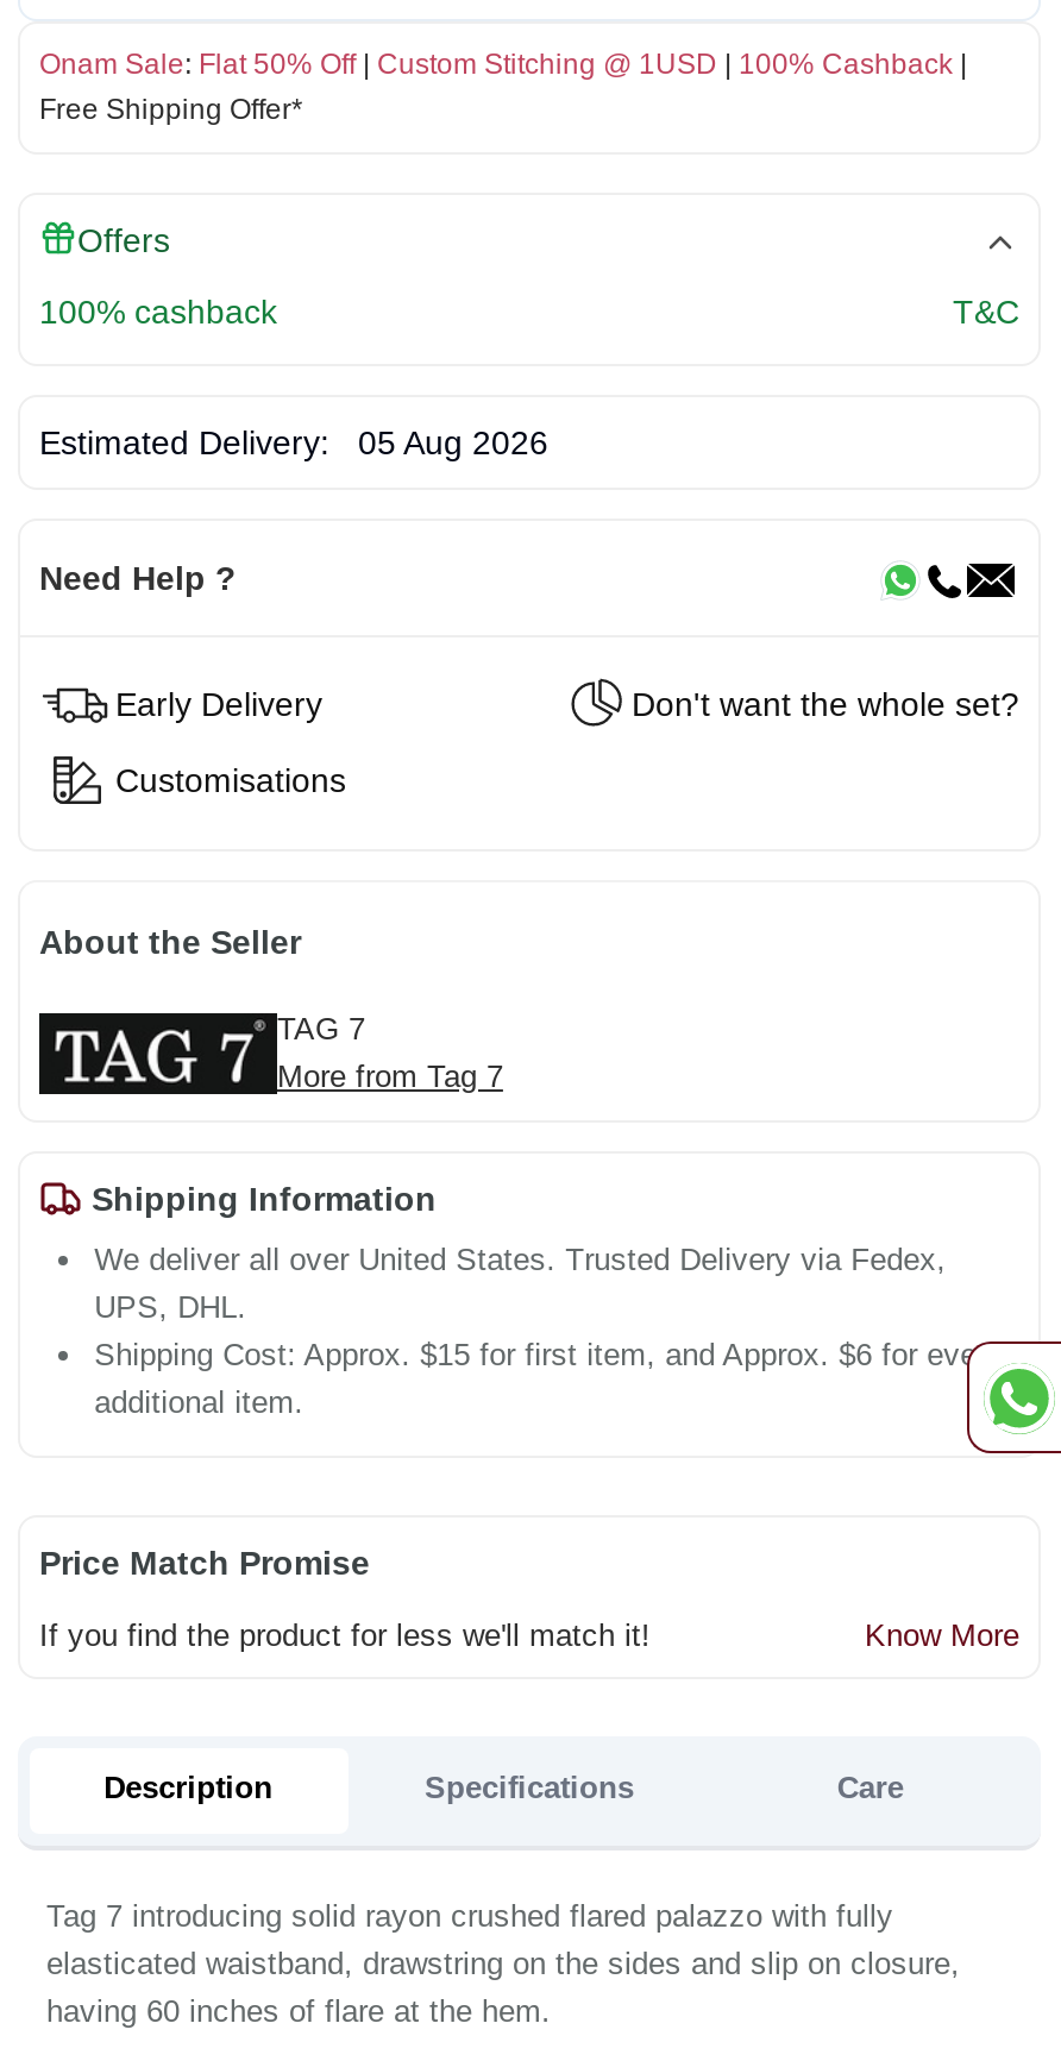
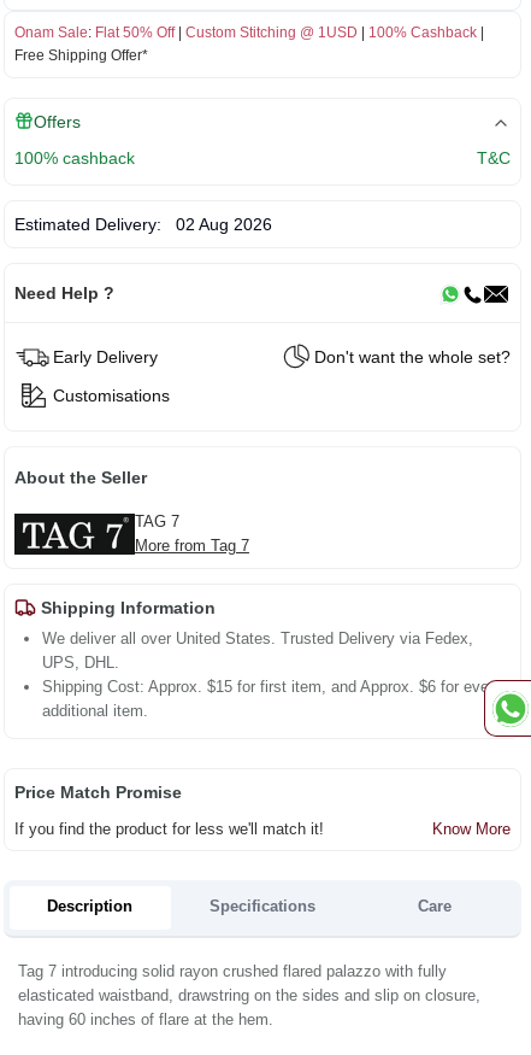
[39,423,548,461] Estimated Delivery: 05 Aug 2026 -> [14,214,272,234] Estimated Delivery: 02 Aug 2026

